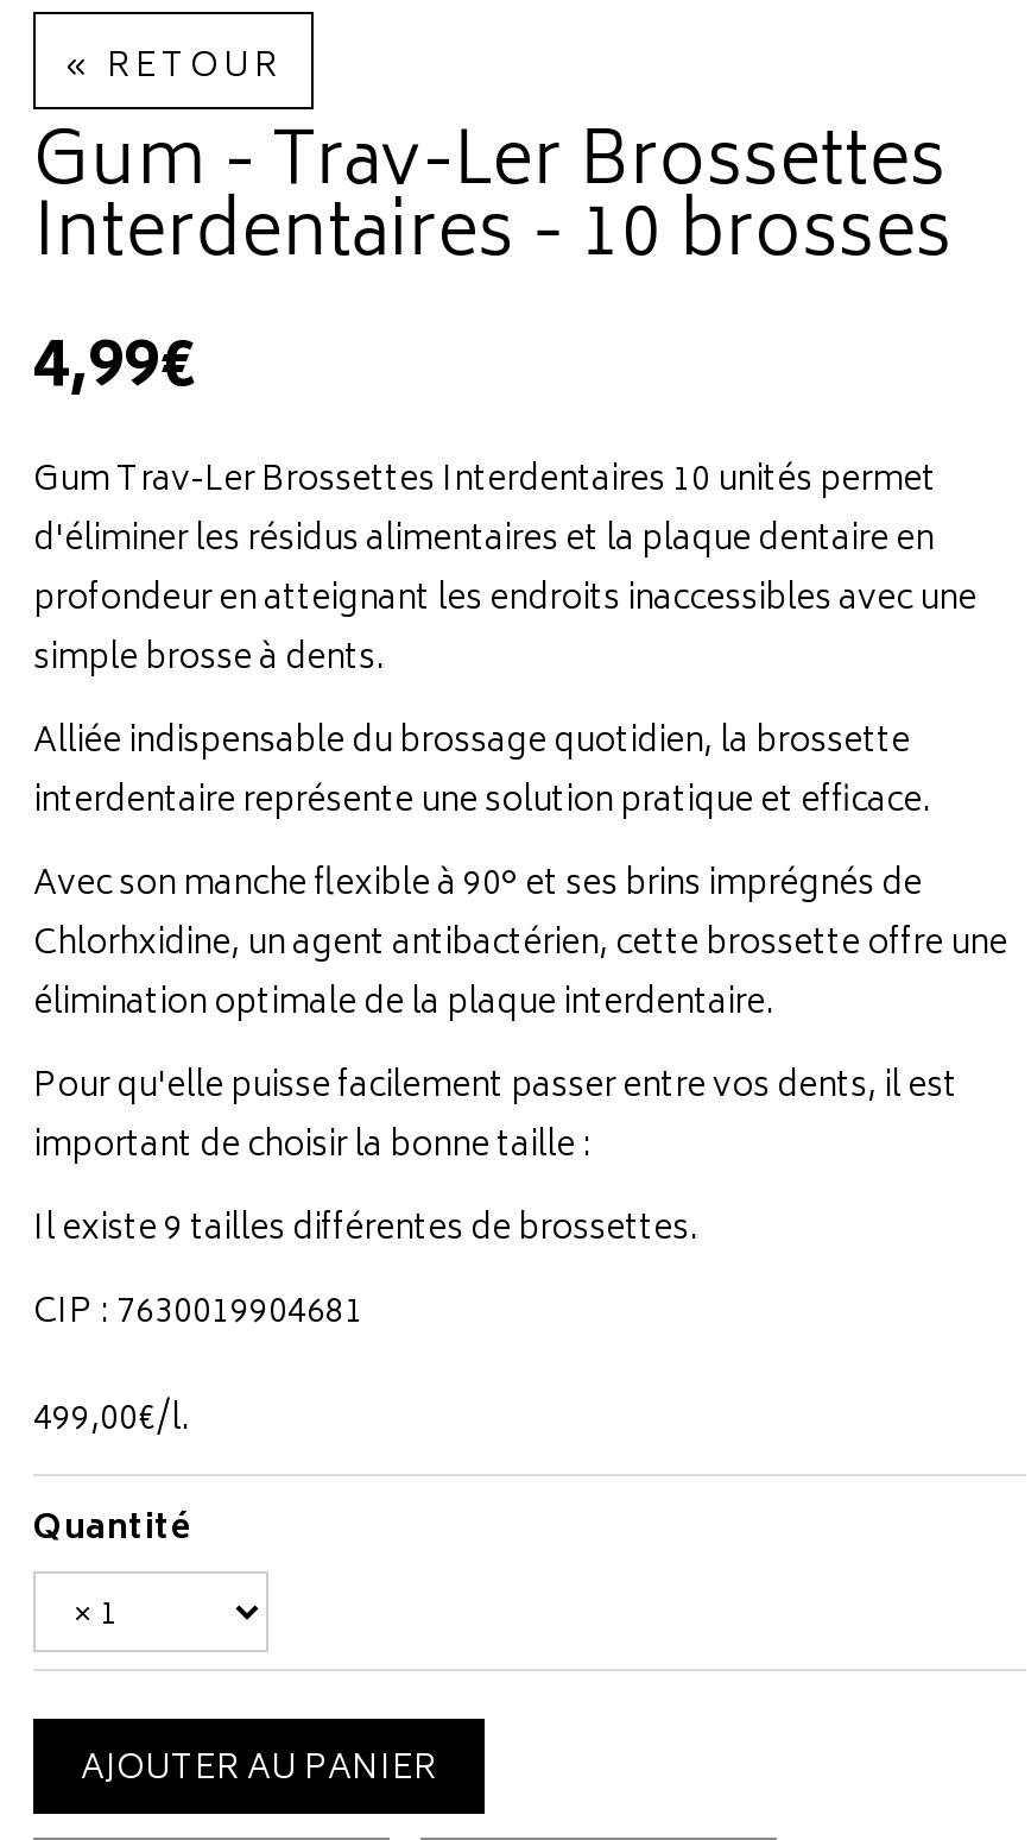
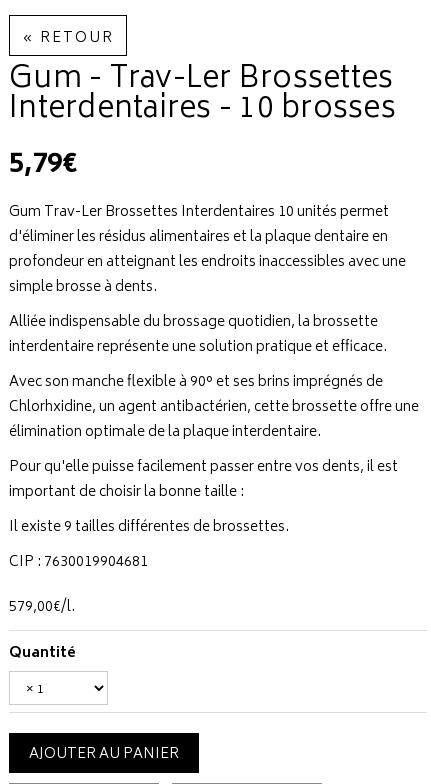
[33,311,197,428] 4,99€ -> [9,141,78,190] 5,79€
[33,1391,190,1450] 499,00€/l. -> [9,595,75,620] 579,00€/l.

